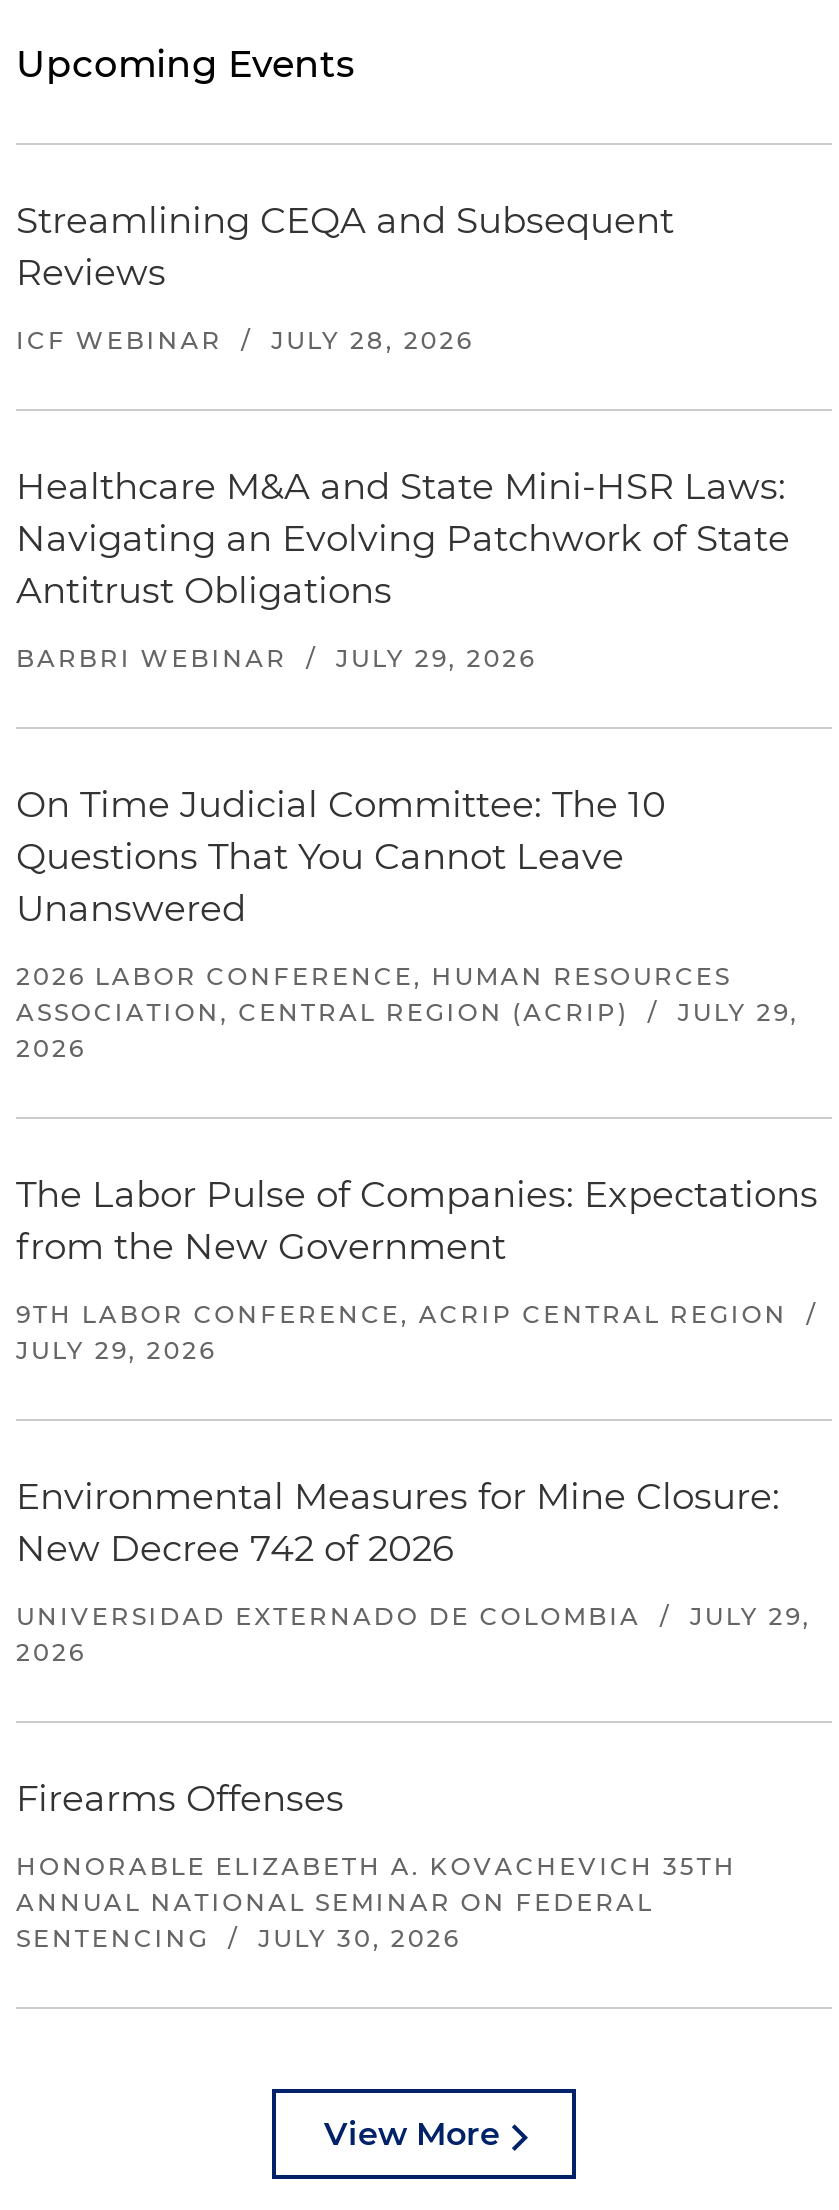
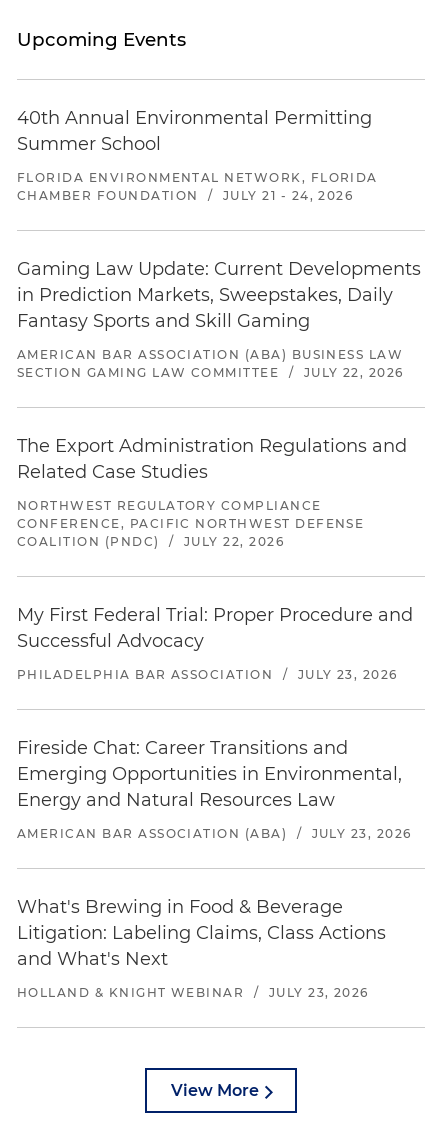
[16,199,674,295] Streamlining CEQA and Subsequent | Reviews -> [17,107,372,155] 40th Annual Environmental Permitting | Summer School
[16,325,473,355] ICF WEBINAR / JULY 28, 2026 -> [17,170,378,203] FLORIDA ENVIRONMENTAL NETWORK, FLORIDA | CHAMBER FOUNDATION / JULY 21 - 24, 2026
[16,465,790,613] Healthcare M&A and State Mini-HSR Laws: | Navigating an Evolving Patchwork of State | Antitrust Obligations -> [17,258,421,332] Gaming Law Update: Current Developments | in Prediction Markets, Sweepstakes, Daily | Fantasy Sports and Skill Gaming
[16,643,536,673] BARBRI WEBINAR / JULY 29, 2026 -> [17,347,404,380] AMERICAN BAR ASSOCIATION (ABA) BUSINESS LAW | SECTION GAMING LAW COMMITTEE / JULY 22, 2026
[16,783,666,931] On Time Judicial Committee: The 10 | Questions That You Cannot Leave | Unanswered -> [17,435,407,483] The Export Administration Regulations and | Related Case Studies
[16,961,799,1063] 2026 LABOR CONFERENCE, HUMAN RESOURCES | ASSOCIATION, CENTRAL REGION (ACRIP) / JULY 29, | 2026 -> [17,498,364,549] NORTHWEST REGULATORY COMPLIANCE | CONFERENCE, PACIFIC NORTHWEST DEFENSE | COALITION (PNDC) / JULY 22, 2026
[16,1173,818,1269] The Labor Pulse of Companies: Expectations | from the New Government -> [17,604,413,652] My First Federal Trial: Proper Procedure and | Successful Advocacy
[16,1299,817,1365] 9TH LABOR CONFERENCE, ACRIP CENTRAL REGION / | JULY 29, 2026 -> [17,667,398,682] PHILADELPHIA BAR ASSOCIATION / JULY 23, 2026
[16,1475,780,1571] Environmental Measures for Mine Closure: | New Decree 742 of 2026 -> [17,737,402,811] Fireside Chat: Career Transitions and | Emerging Opportunities in Environmental, | Energy and Natural Resources Law
[16,1601,811,1667] UNIVERSIDAD EXTERNADO DE COLOMBIA / JULY 29, | 2026 -> [17,826,412,841] AMERICAN BAR ASSOCIATION (ABA) / JULY 23, 2026
[16,1777,344,1821] Firearms Offenses -> [17,896,386,970] What's Brewing in Food & Beverage | Litigation: Labeling Claims, Class Actions | and What's Next
[16,1851,737,1953] HONORABLE ELIZABETH A. KOVACHEVICH 35TH | ANNUAL NATIONAL SEMINAR ON FEDERAL | SENTENCING / JULY 30, 2026 -> [17,985,369,1000] HOLLAND & KNIGHT WEBINAR / JULY 23, 2026

